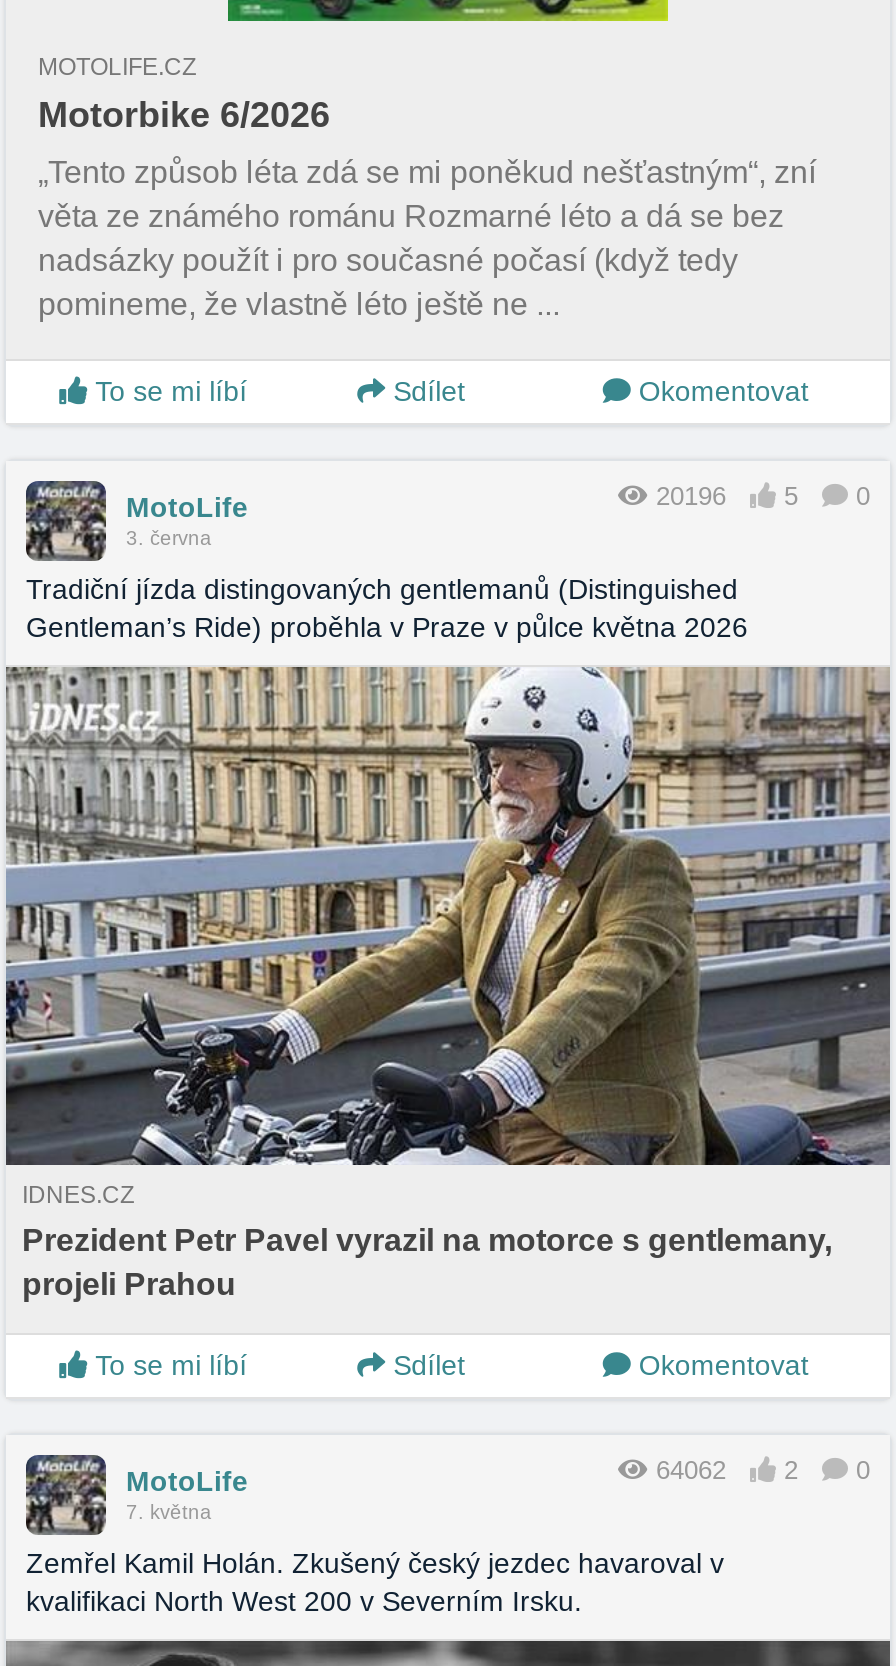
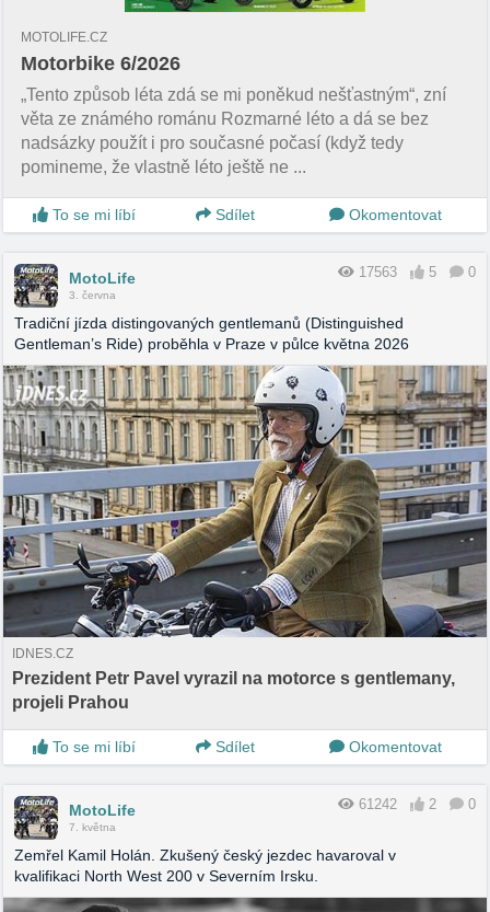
[656,481,870,511] 20196 5 0 -> [359,264,476,280] 17563 5 0
[656,1455,870,1485] 64062 2 0 -> [359,796,476,813] 61242 2 0

